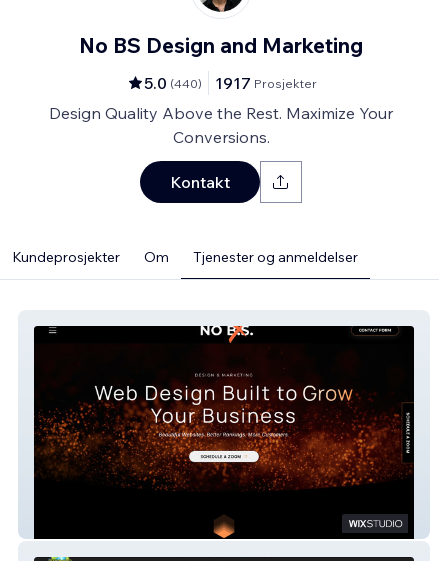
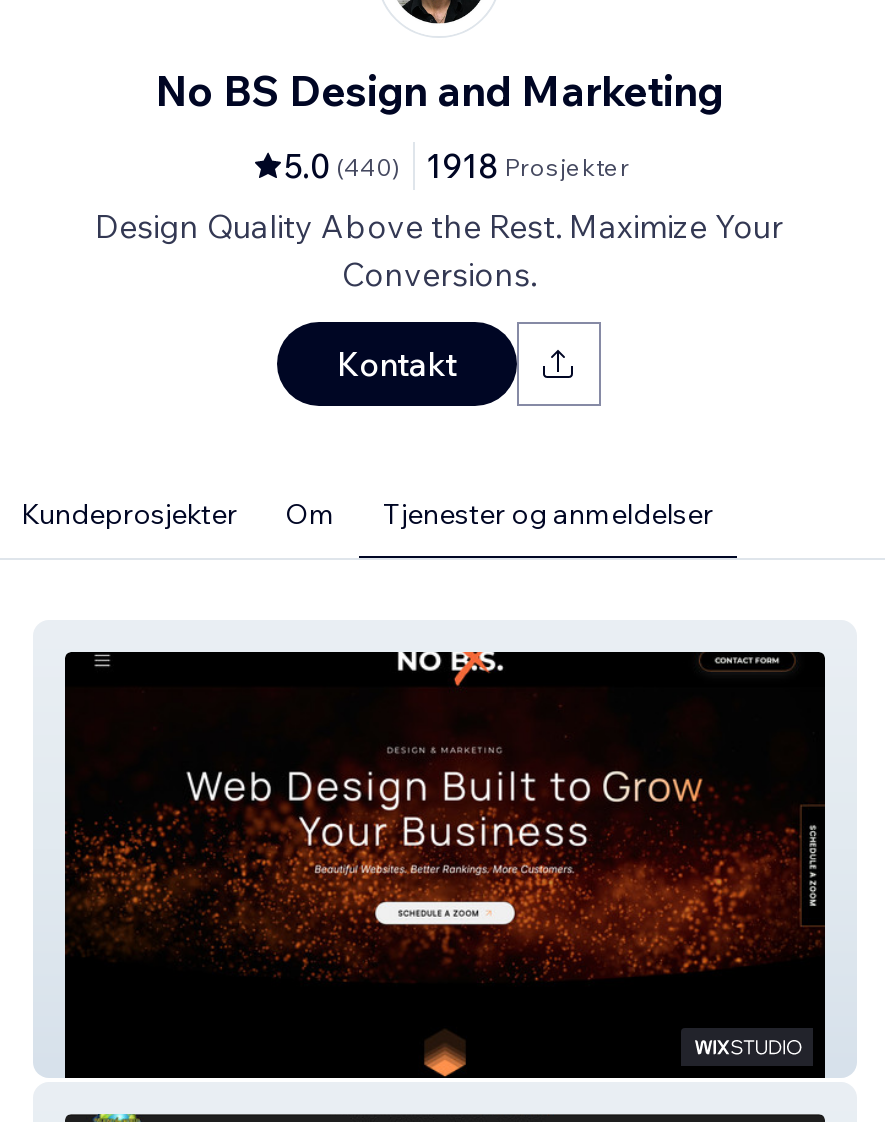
[143,73,316,93] 5.0 (440) 1917 Prosjekter -> [284,146,630,186] 5.0 (440) 1918 Prosjekter

